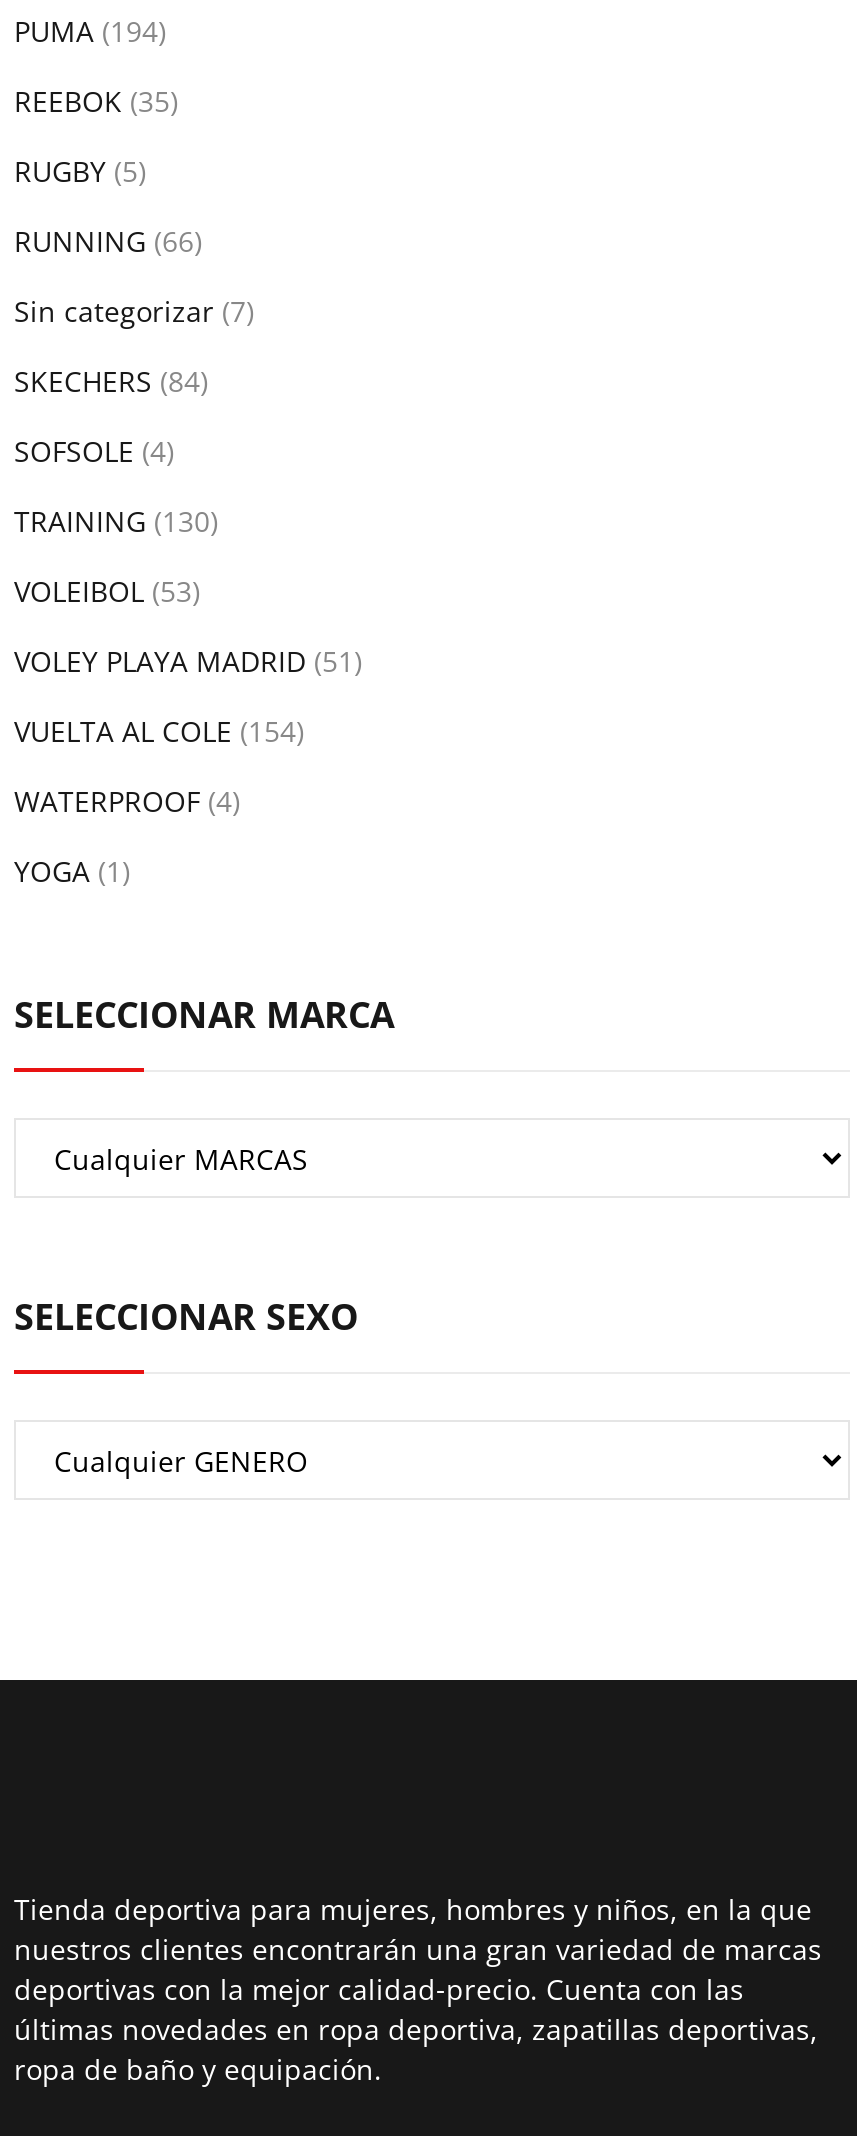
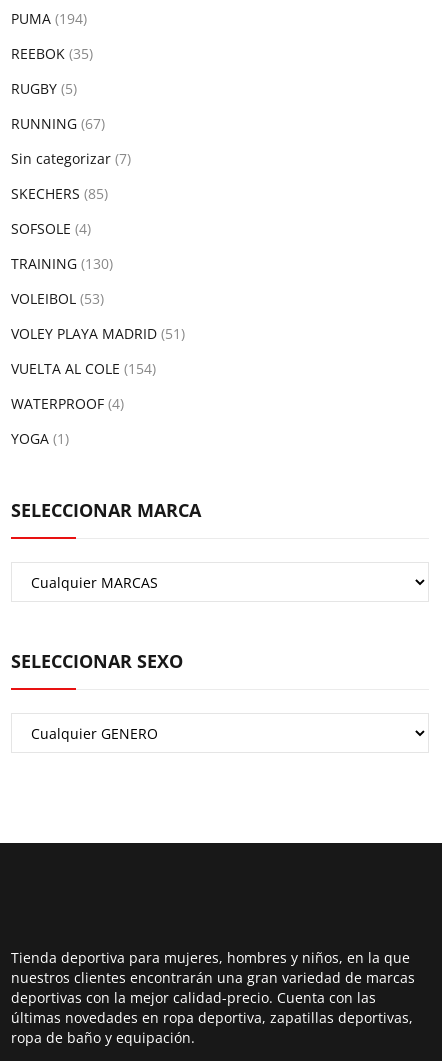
[14,222,202,260] RUNNING (66) -> [11,114,105,133] RUNNING (67)
[14,362,208,400] SKECHERS (84) -> [11,184,108,203] SKECHERS (85)

